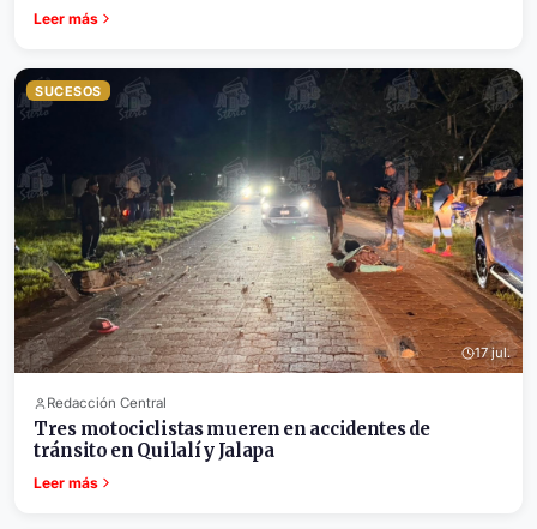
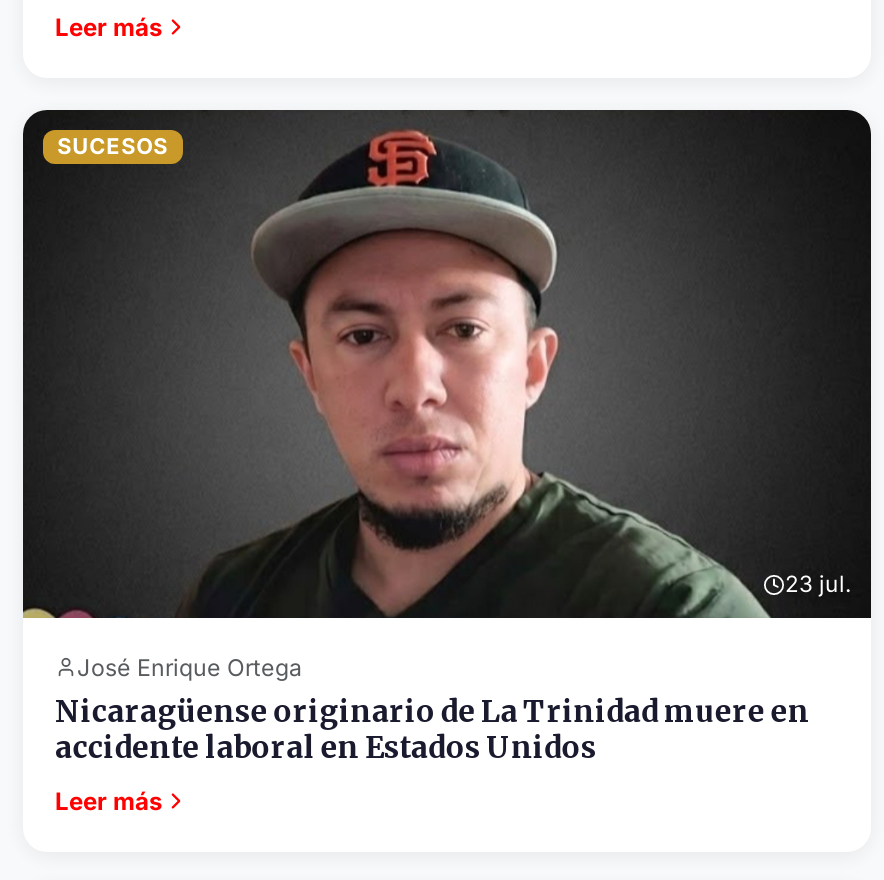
[14,68,524,374] [image] | 17 jul. -> [23,110,873,620] [image] | 23 jul.
[34,395,430,462] Redacción Central | Tres motociclistas mueren en accidentes de | tránsito en Quilalí y Jalapa -> [55,654,809,766] José Enrique Ortega | Nicaragüense originario de La Trinidad muere en | accidente laboral en Estados Unidos

